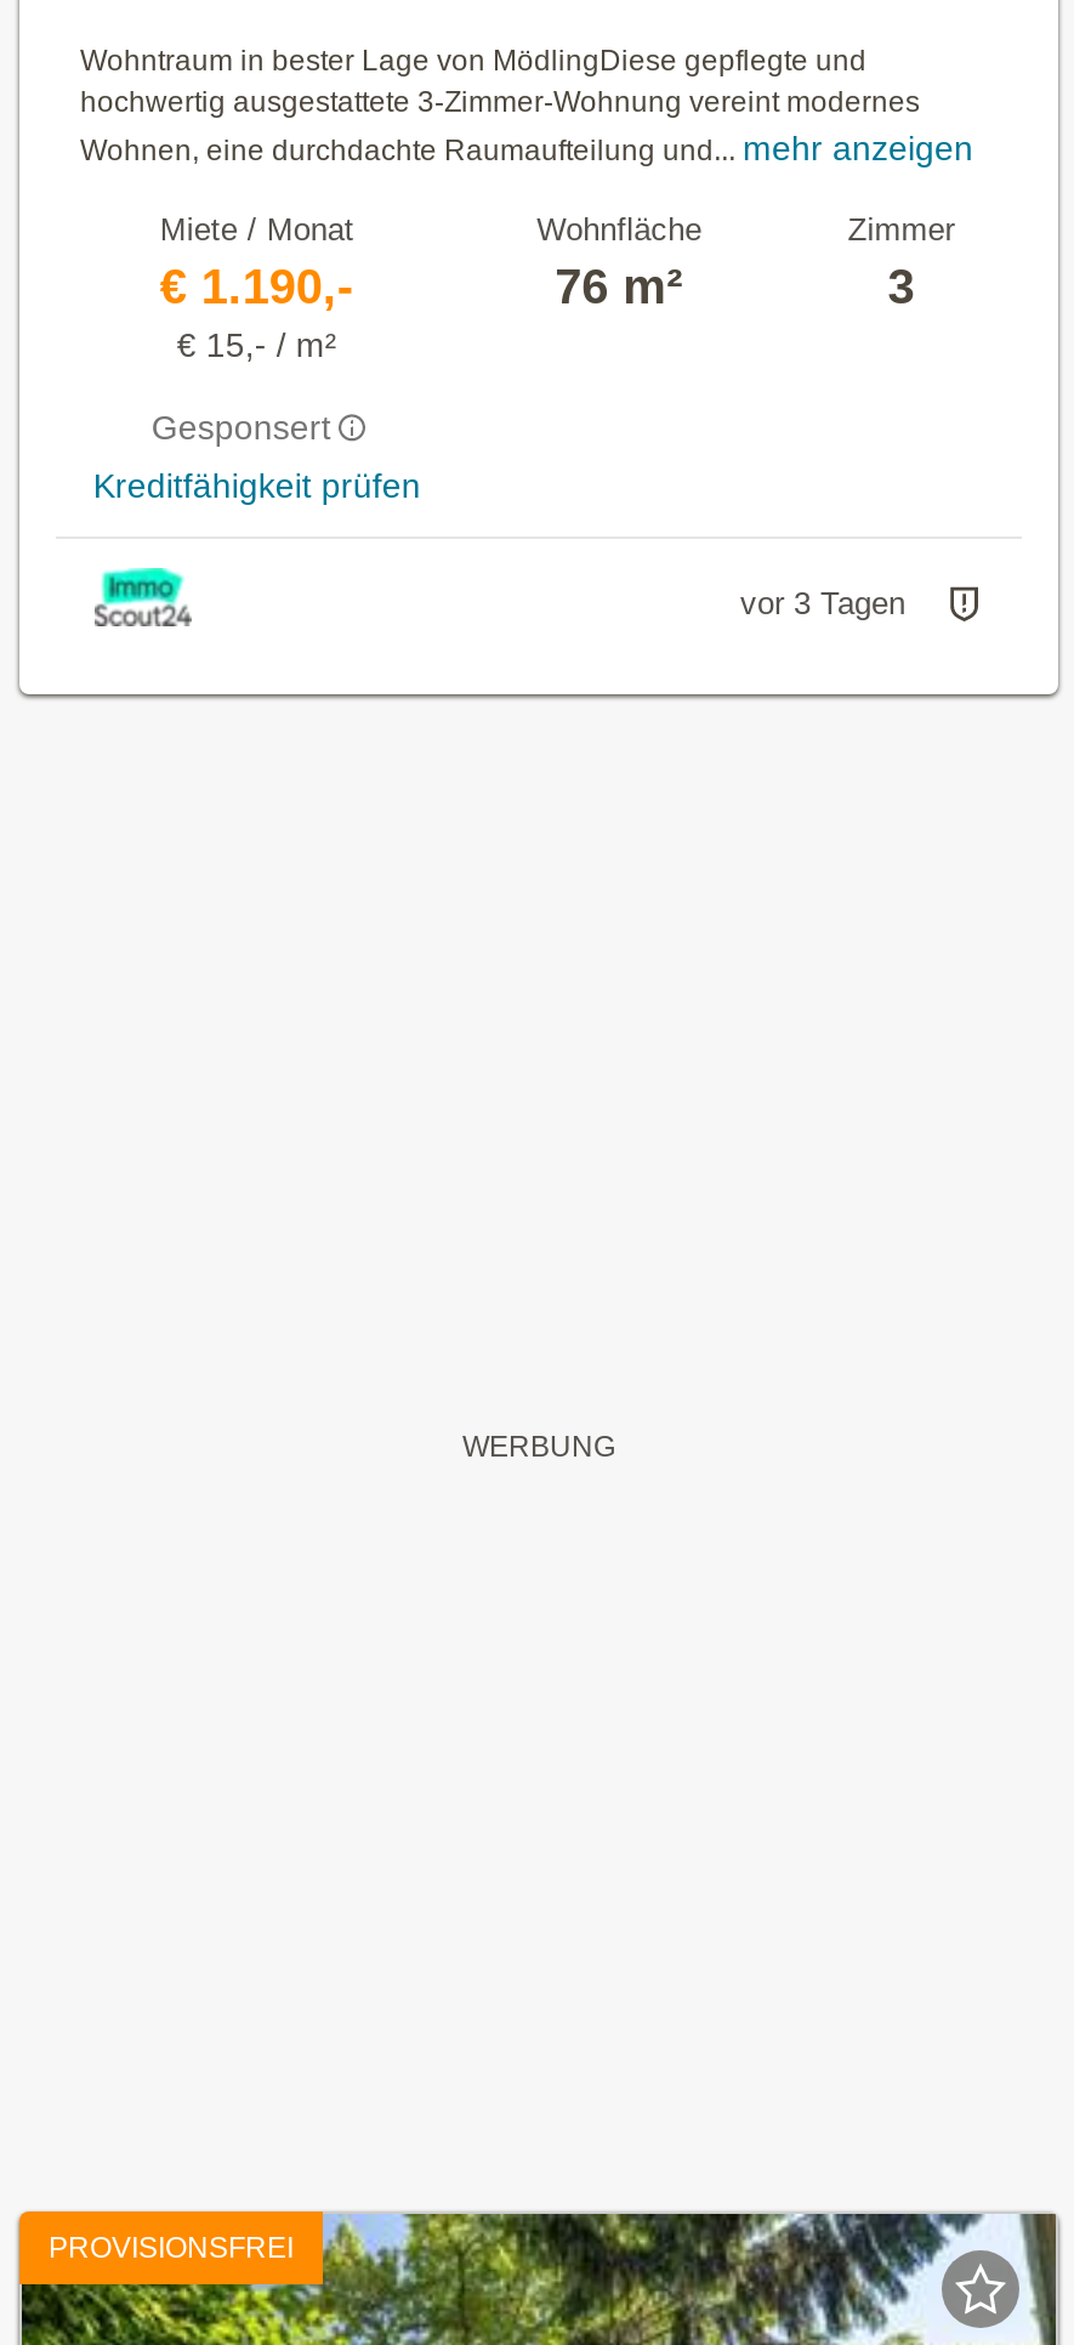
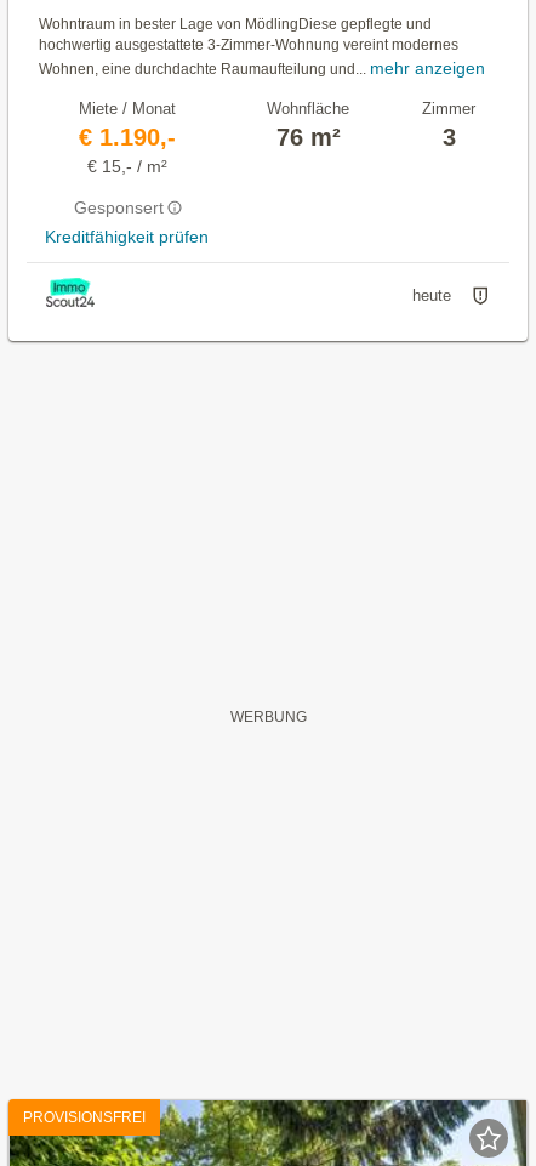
[740,584,905,620] vor 3 Tagen -> [412,286,451,304] heute

